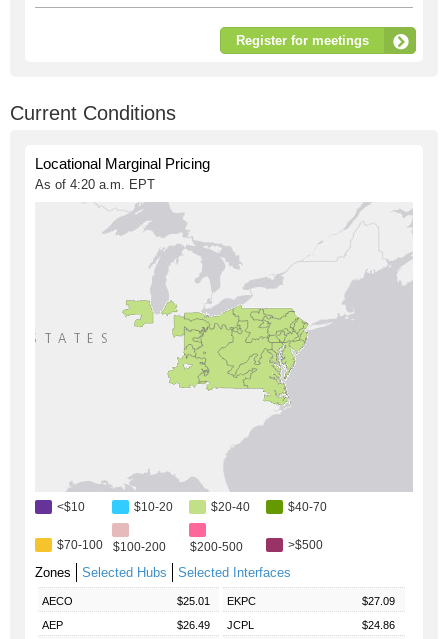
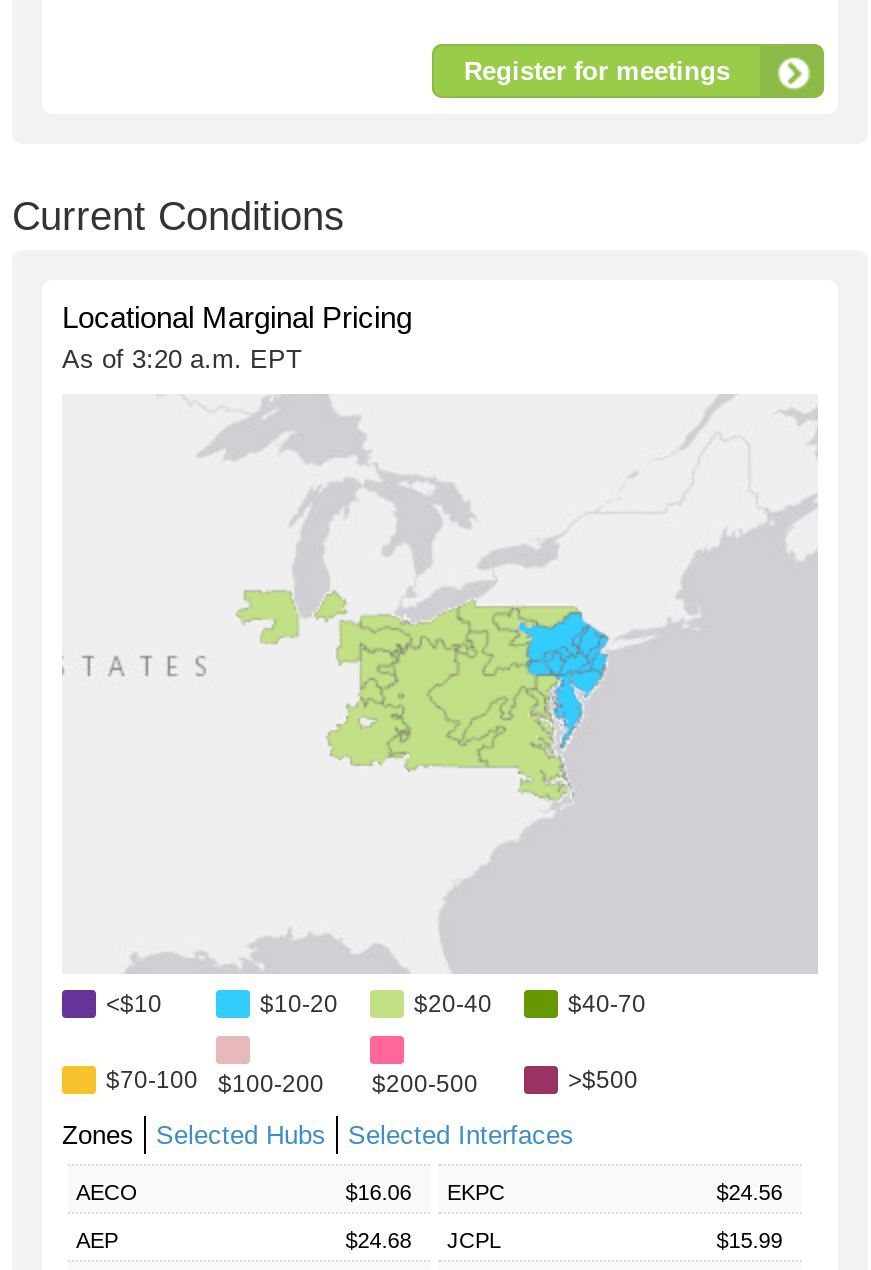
[35,177,155,192] As of 4:20 a.m. EPT -> [62,343,302,373] As of 3:20 a.m. EPT
[263,312,308,379] [image] -> [516,612,610,746] [image]
[177,595,256,607] $25.01 EKPC -> [346,1179,505,1203] $16.06 EKPC
[362,595,395,607] $27.09 -> [716,1179,782,1203] $24.56
[177,619,254,631] $26.49 JCPL -> [346,1227,501,1251] $24.68 JCPL
[362,619,395,631] $24.86 -> [716,1227,782,1251] $15.99

